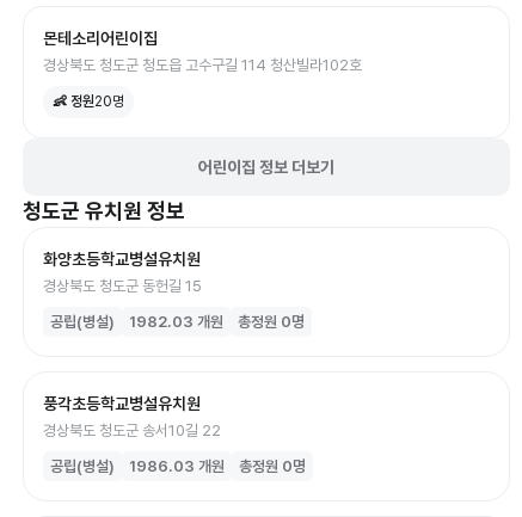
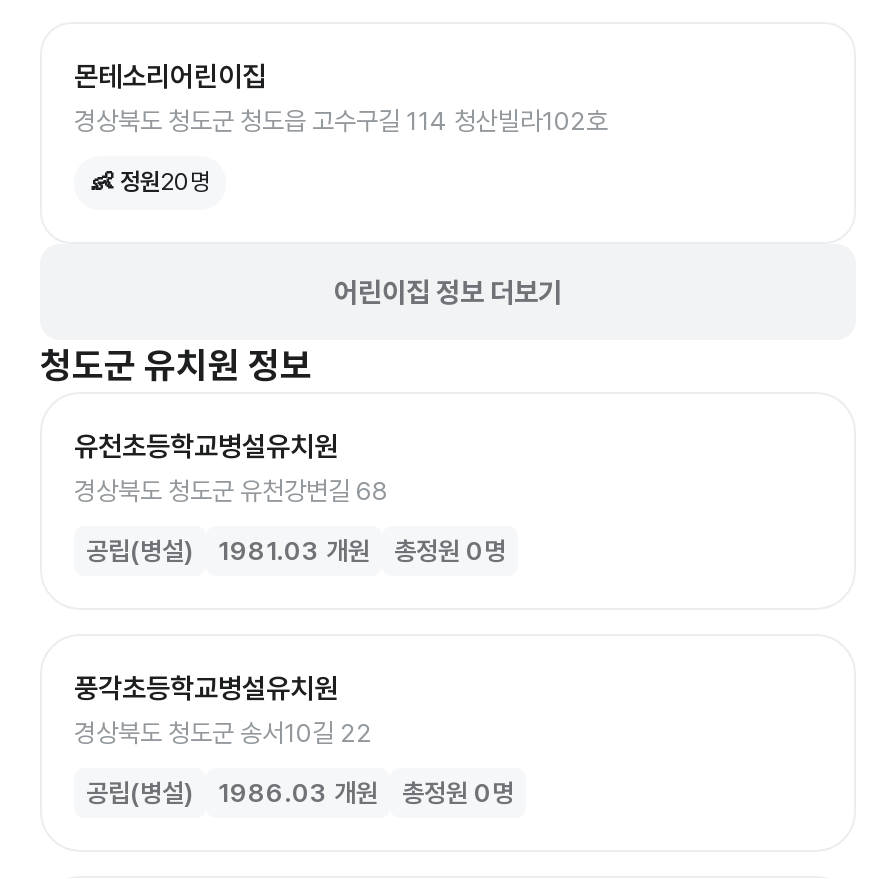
[43,250,202,295] 화양초등학교병설유치원 | 경상북도 청도군 동헌길 15 -> [74,430,388,506] 유천초등학교병설유치원 | 경상북도 청도군 유천강변길 68
[50,313,305,331] 공립(병설) 1982.03 개원 총정원 0명 -> [86,536,506,566] 공립(병설) 1981.03 개원 총정원 0명

